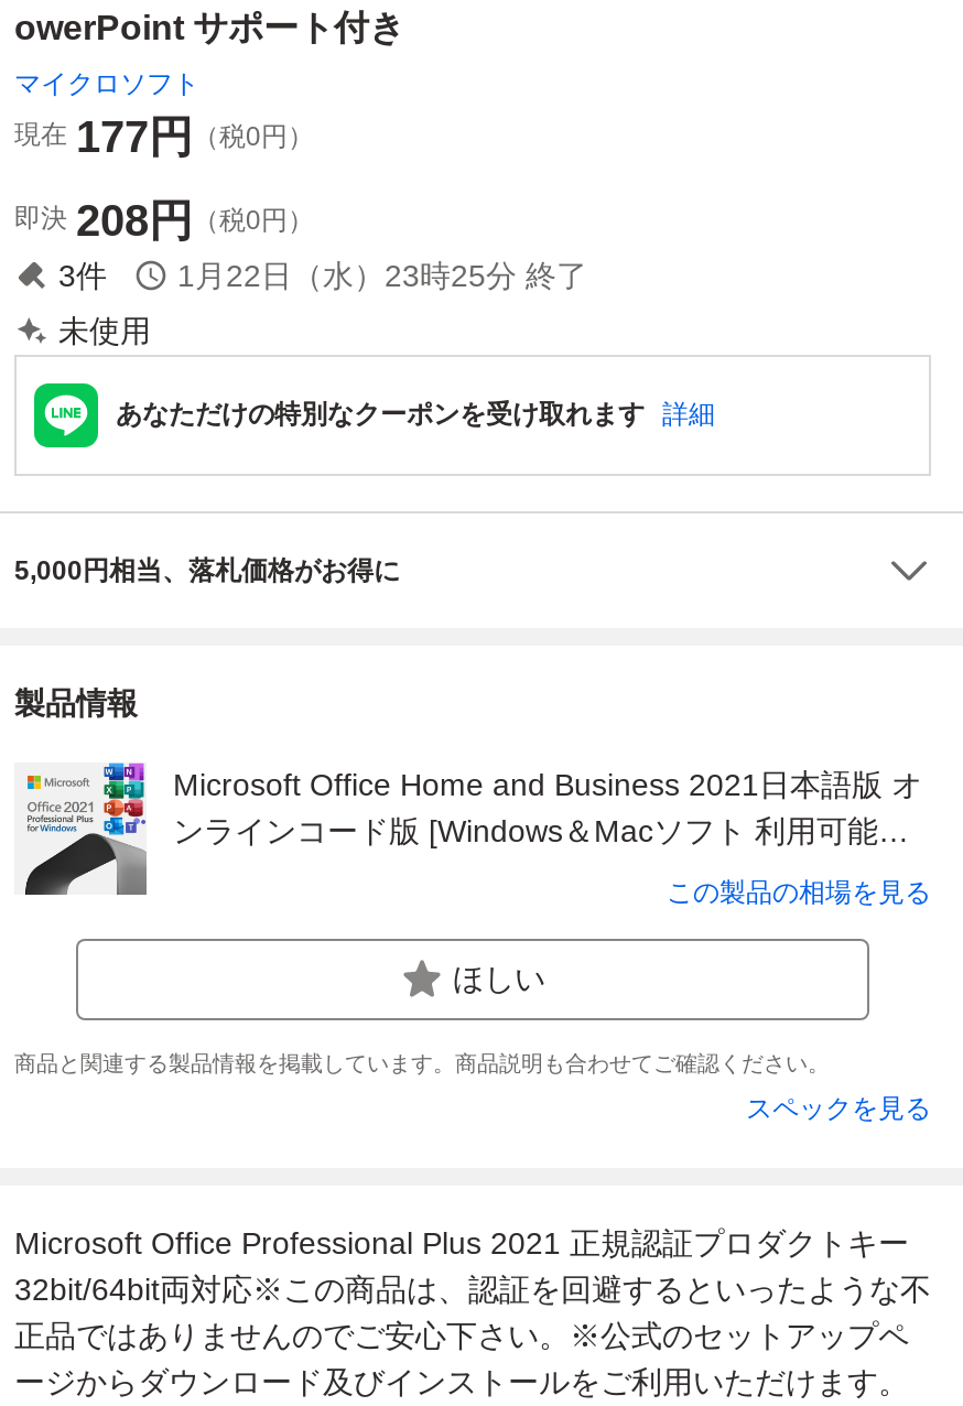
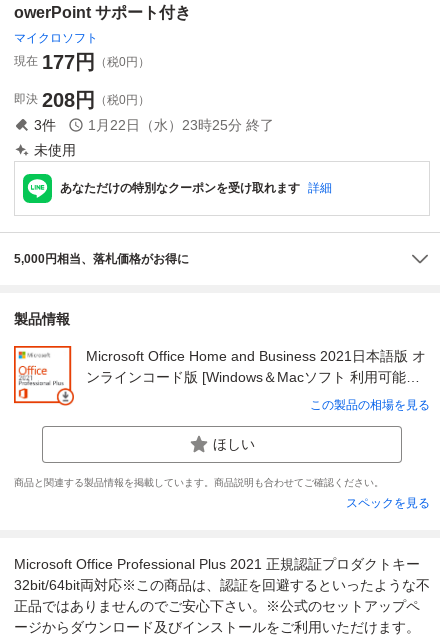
[14,760,149,897] [image] -> [13,345,75,407] [image]

